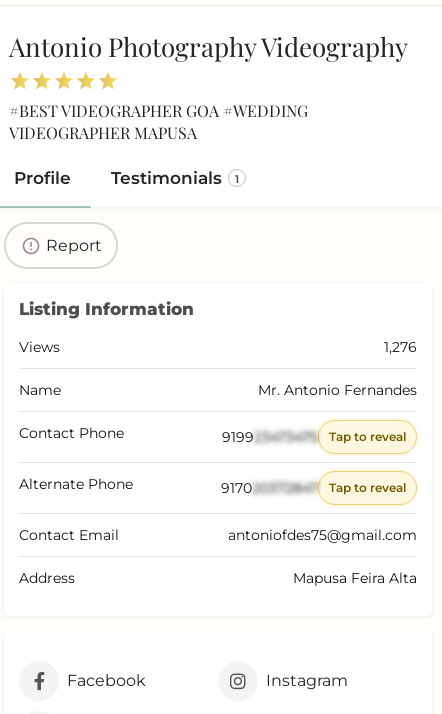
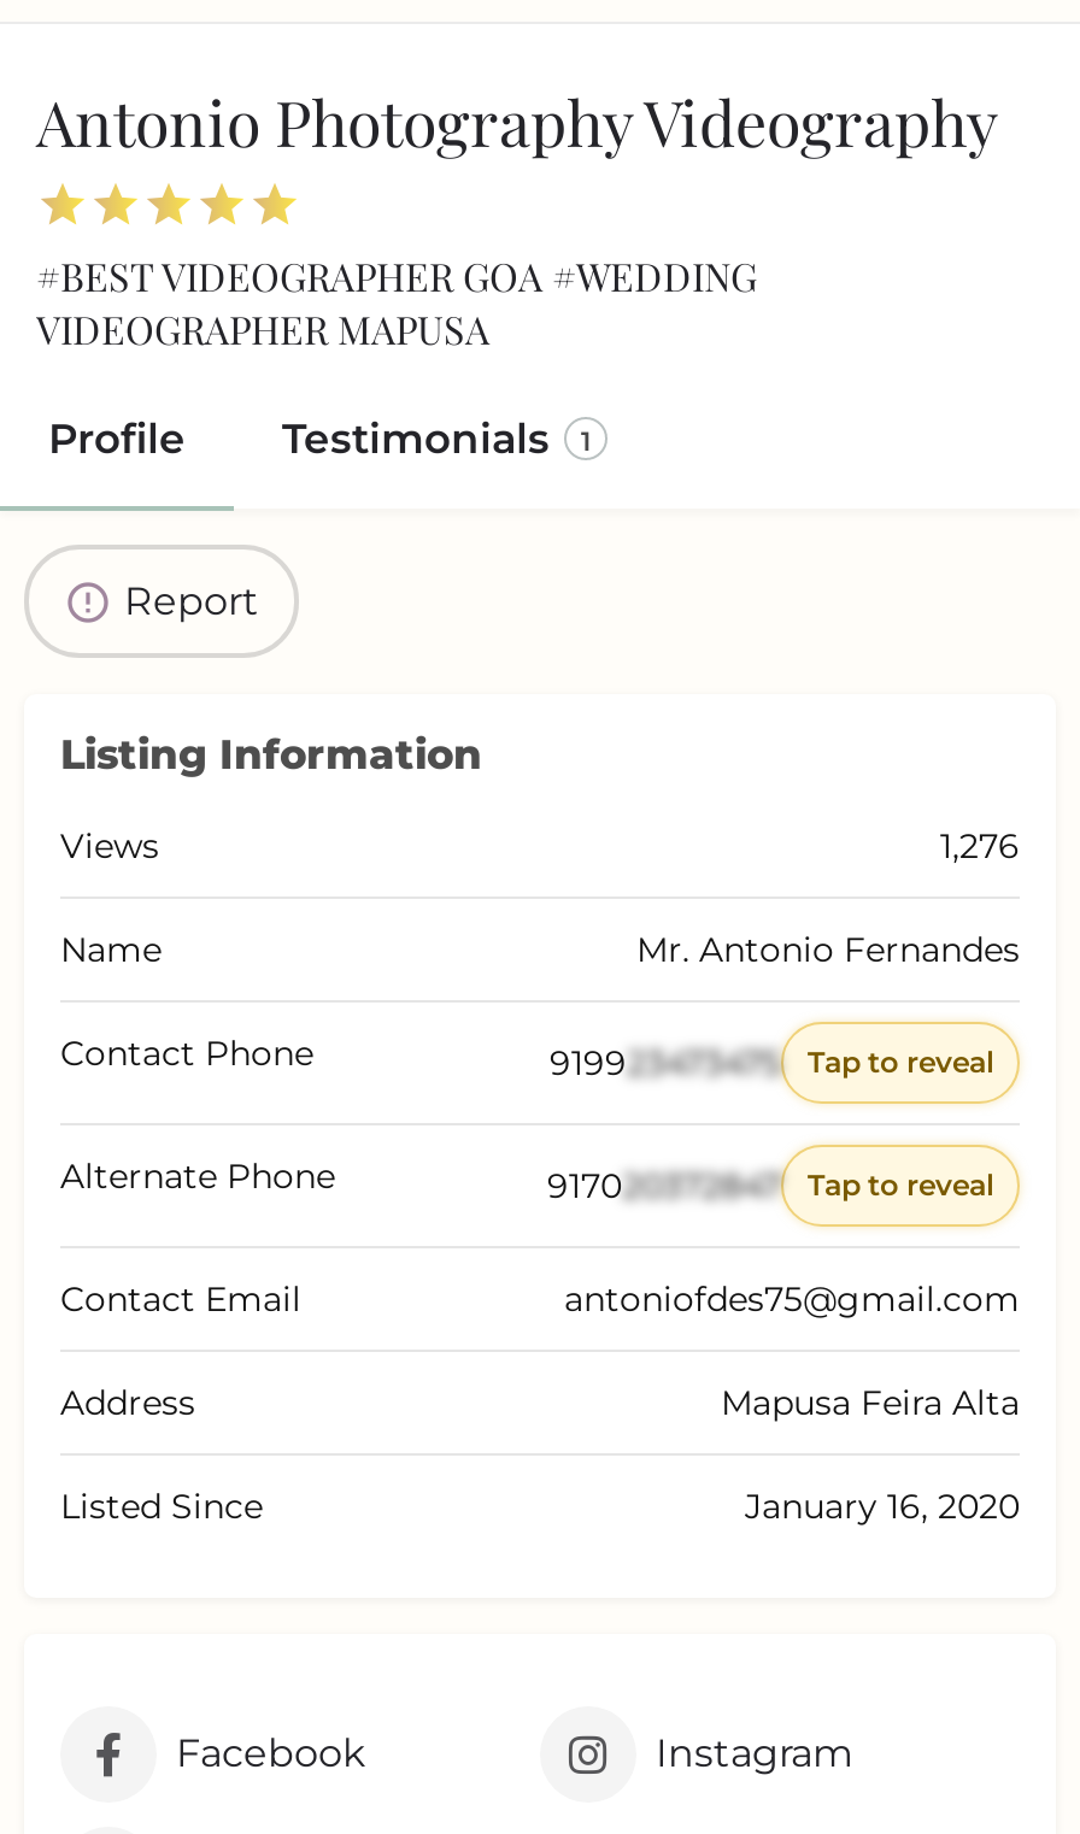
none -> [60,1485,1020,1528] Listed Since | January 16, 2020

